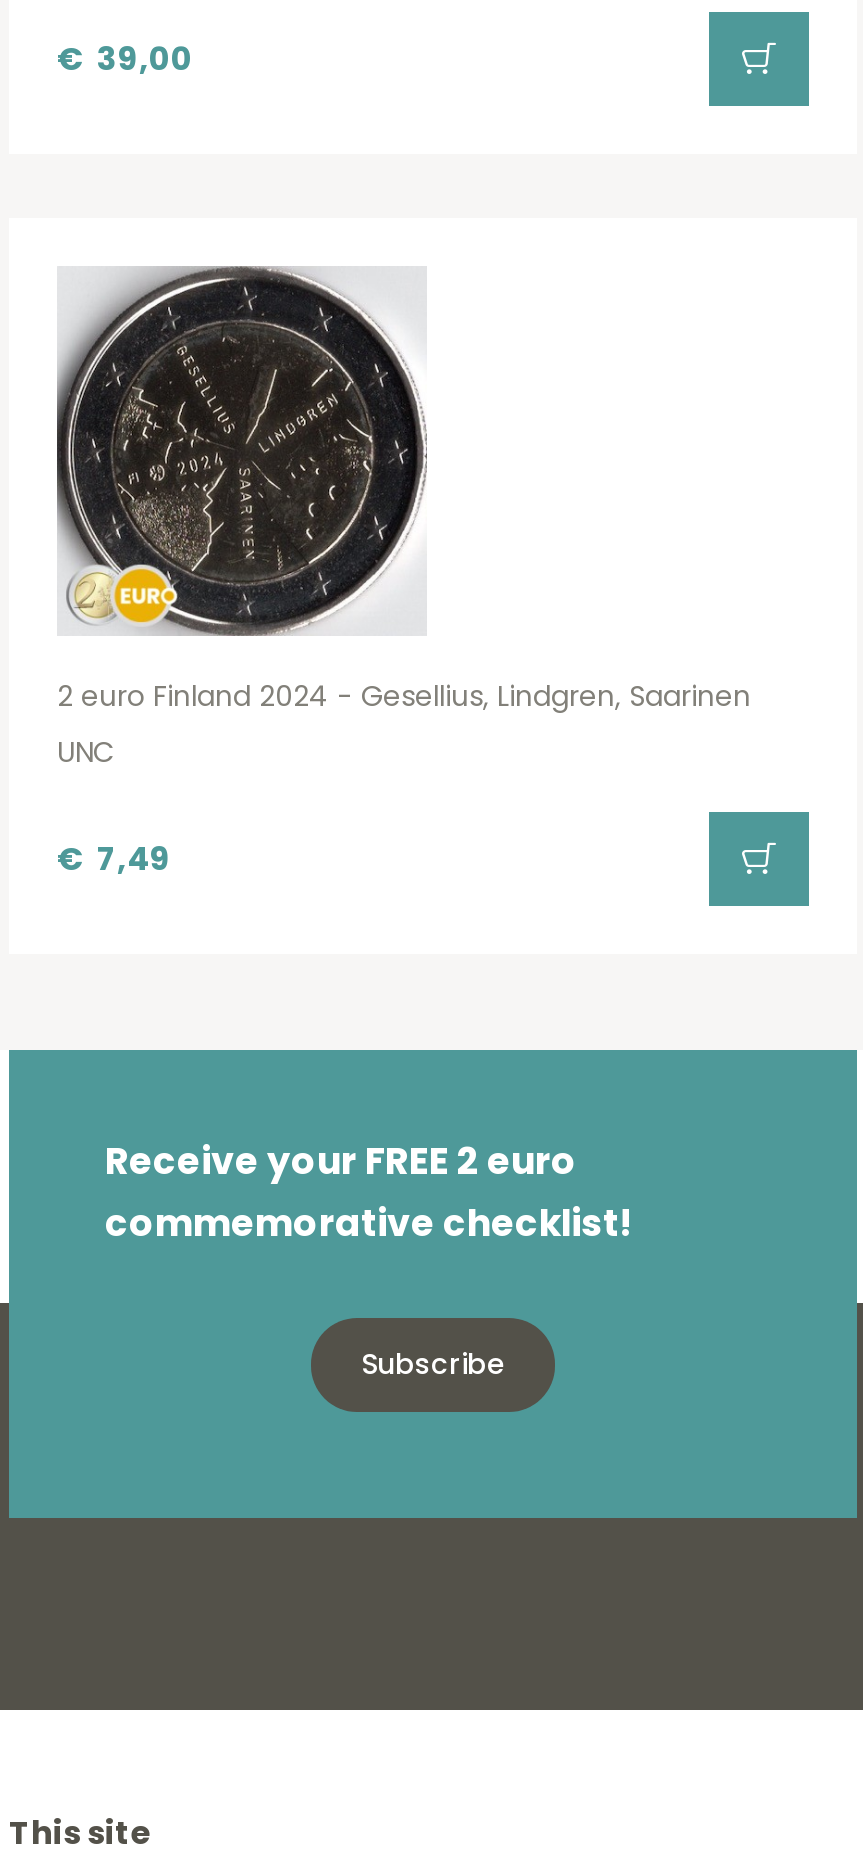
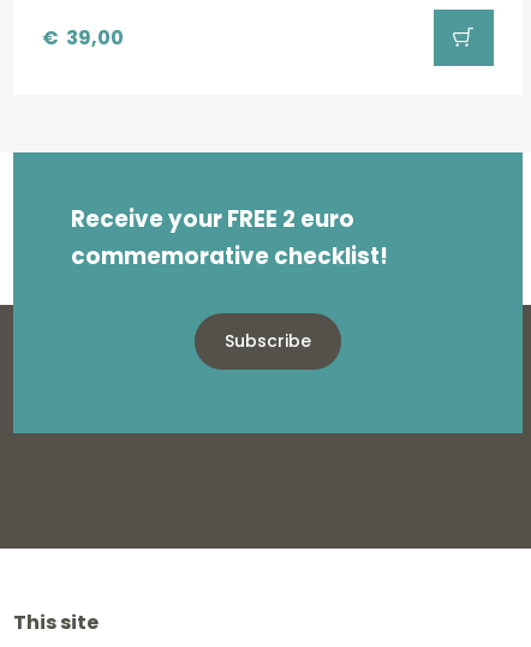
[55,264,751,881] [image] | 2 euro Finland 2024 - Gesellius, Lindgren, Saarinen | UNC | € 7,49 -> none

